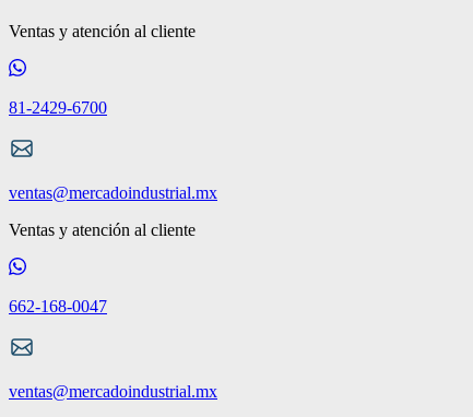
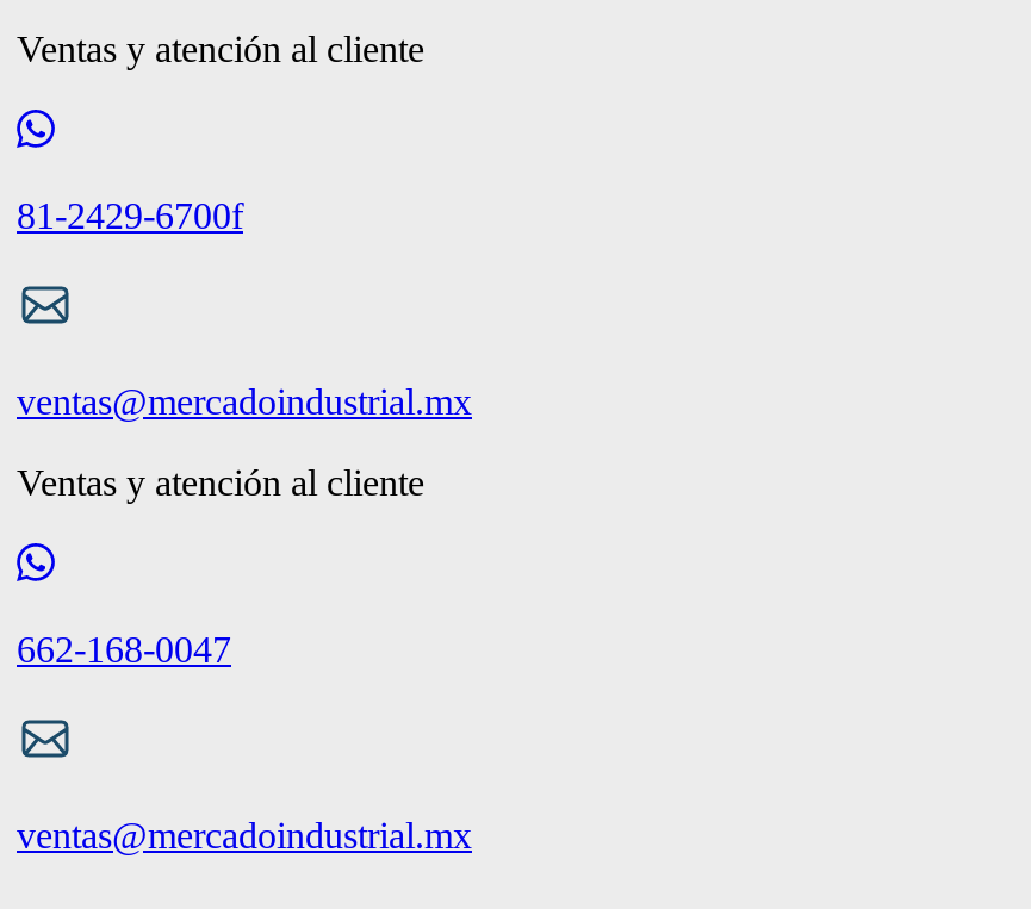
[9,98,107,117] 81-2429-6700 -> [17,195,243,236] 81-2429-6700f

